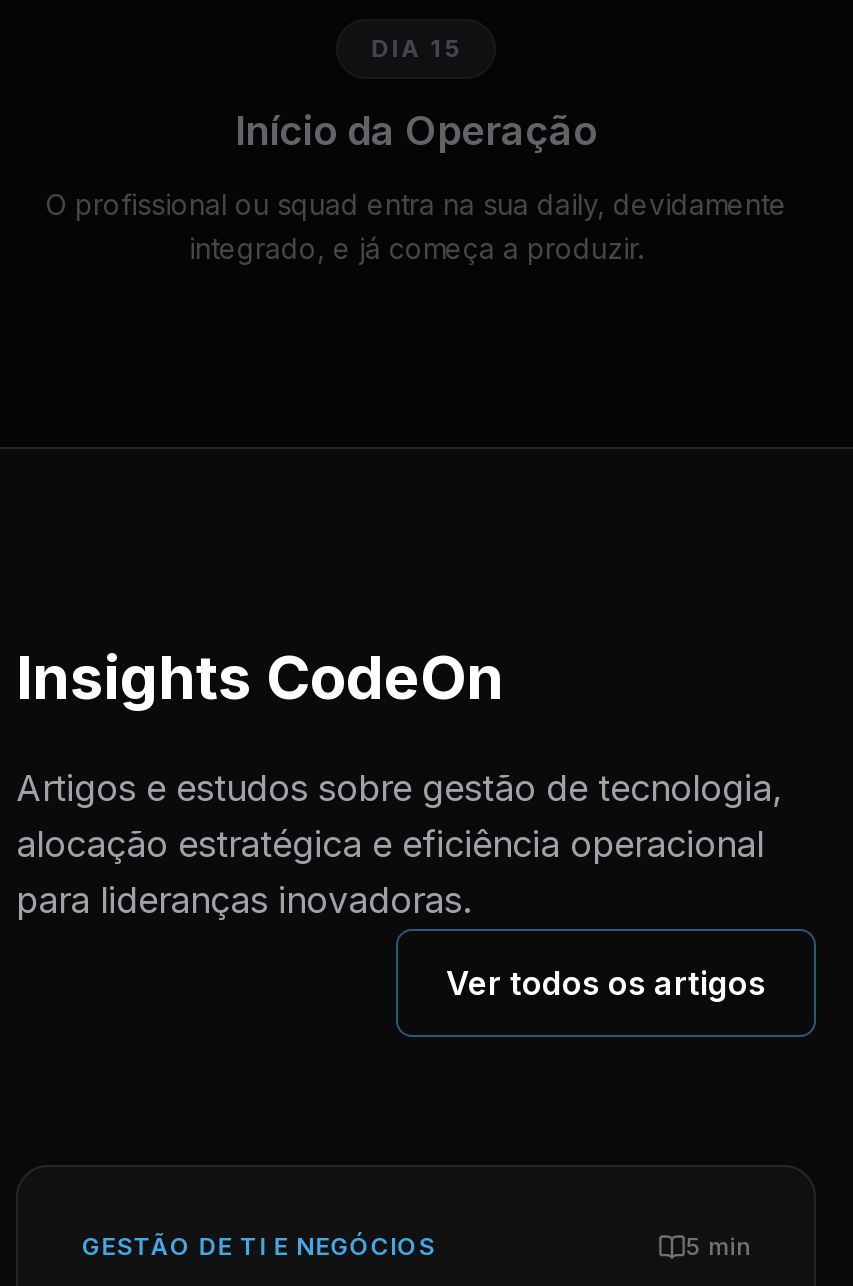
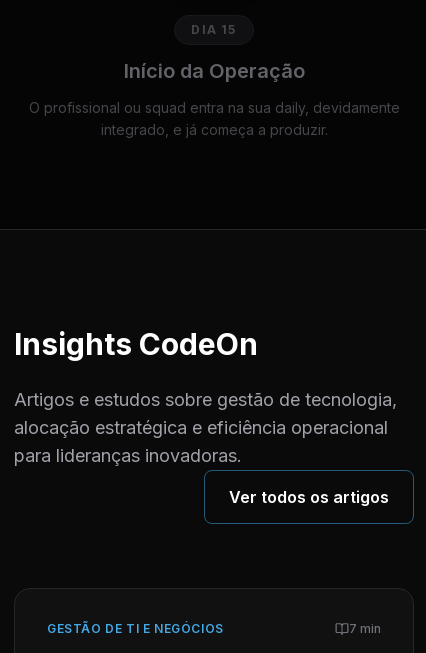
[686,1231,750,1261] 5 min -> [349,621,381,636] 7 min

